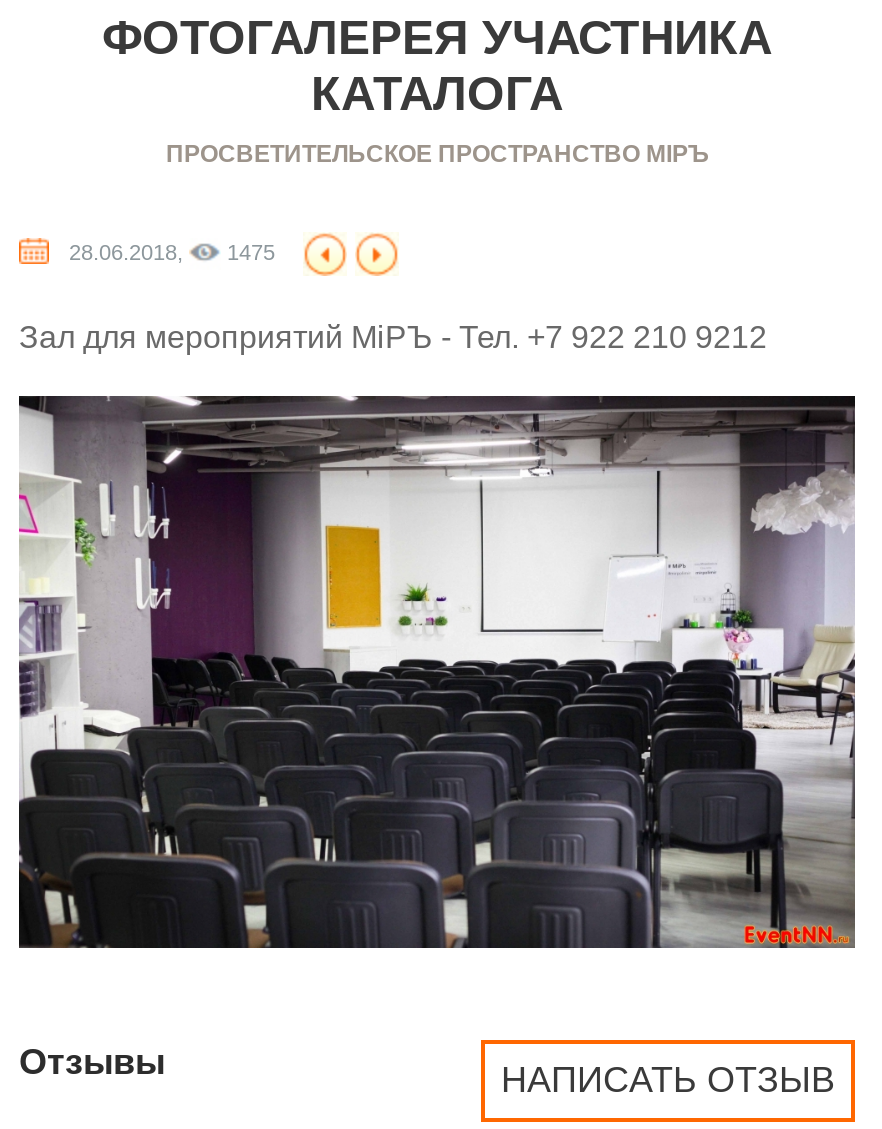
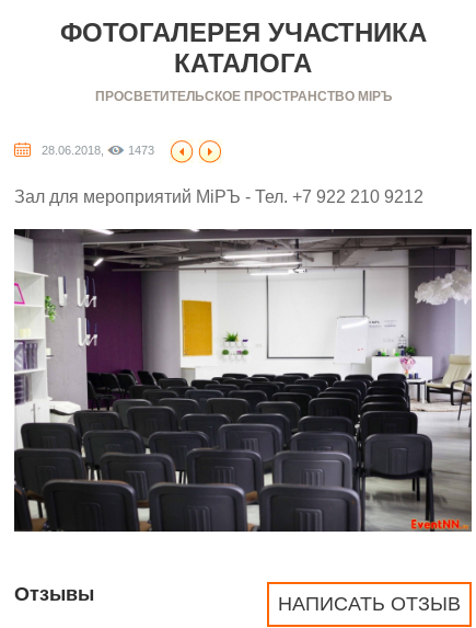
[69,240,275,264] 28.06.2018, 1475 -> [42,144,154,157] 28.06.2018, 1473

